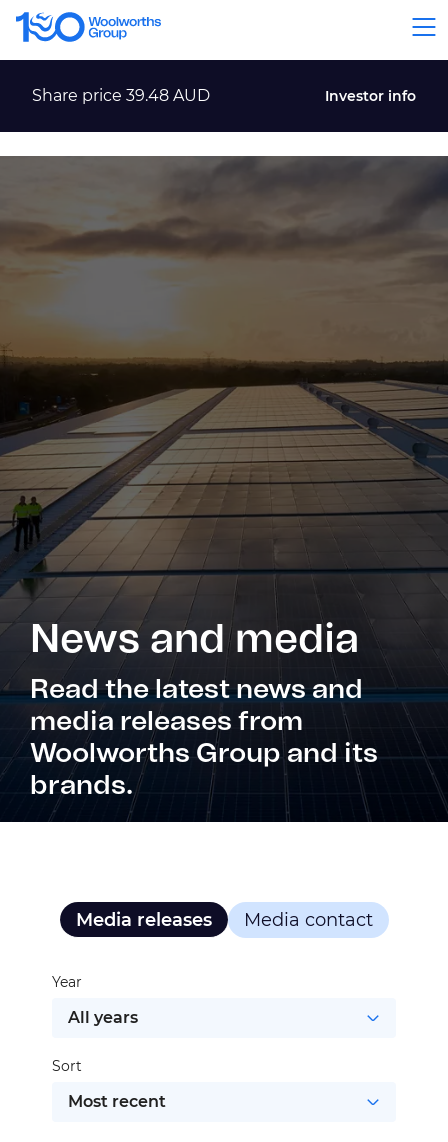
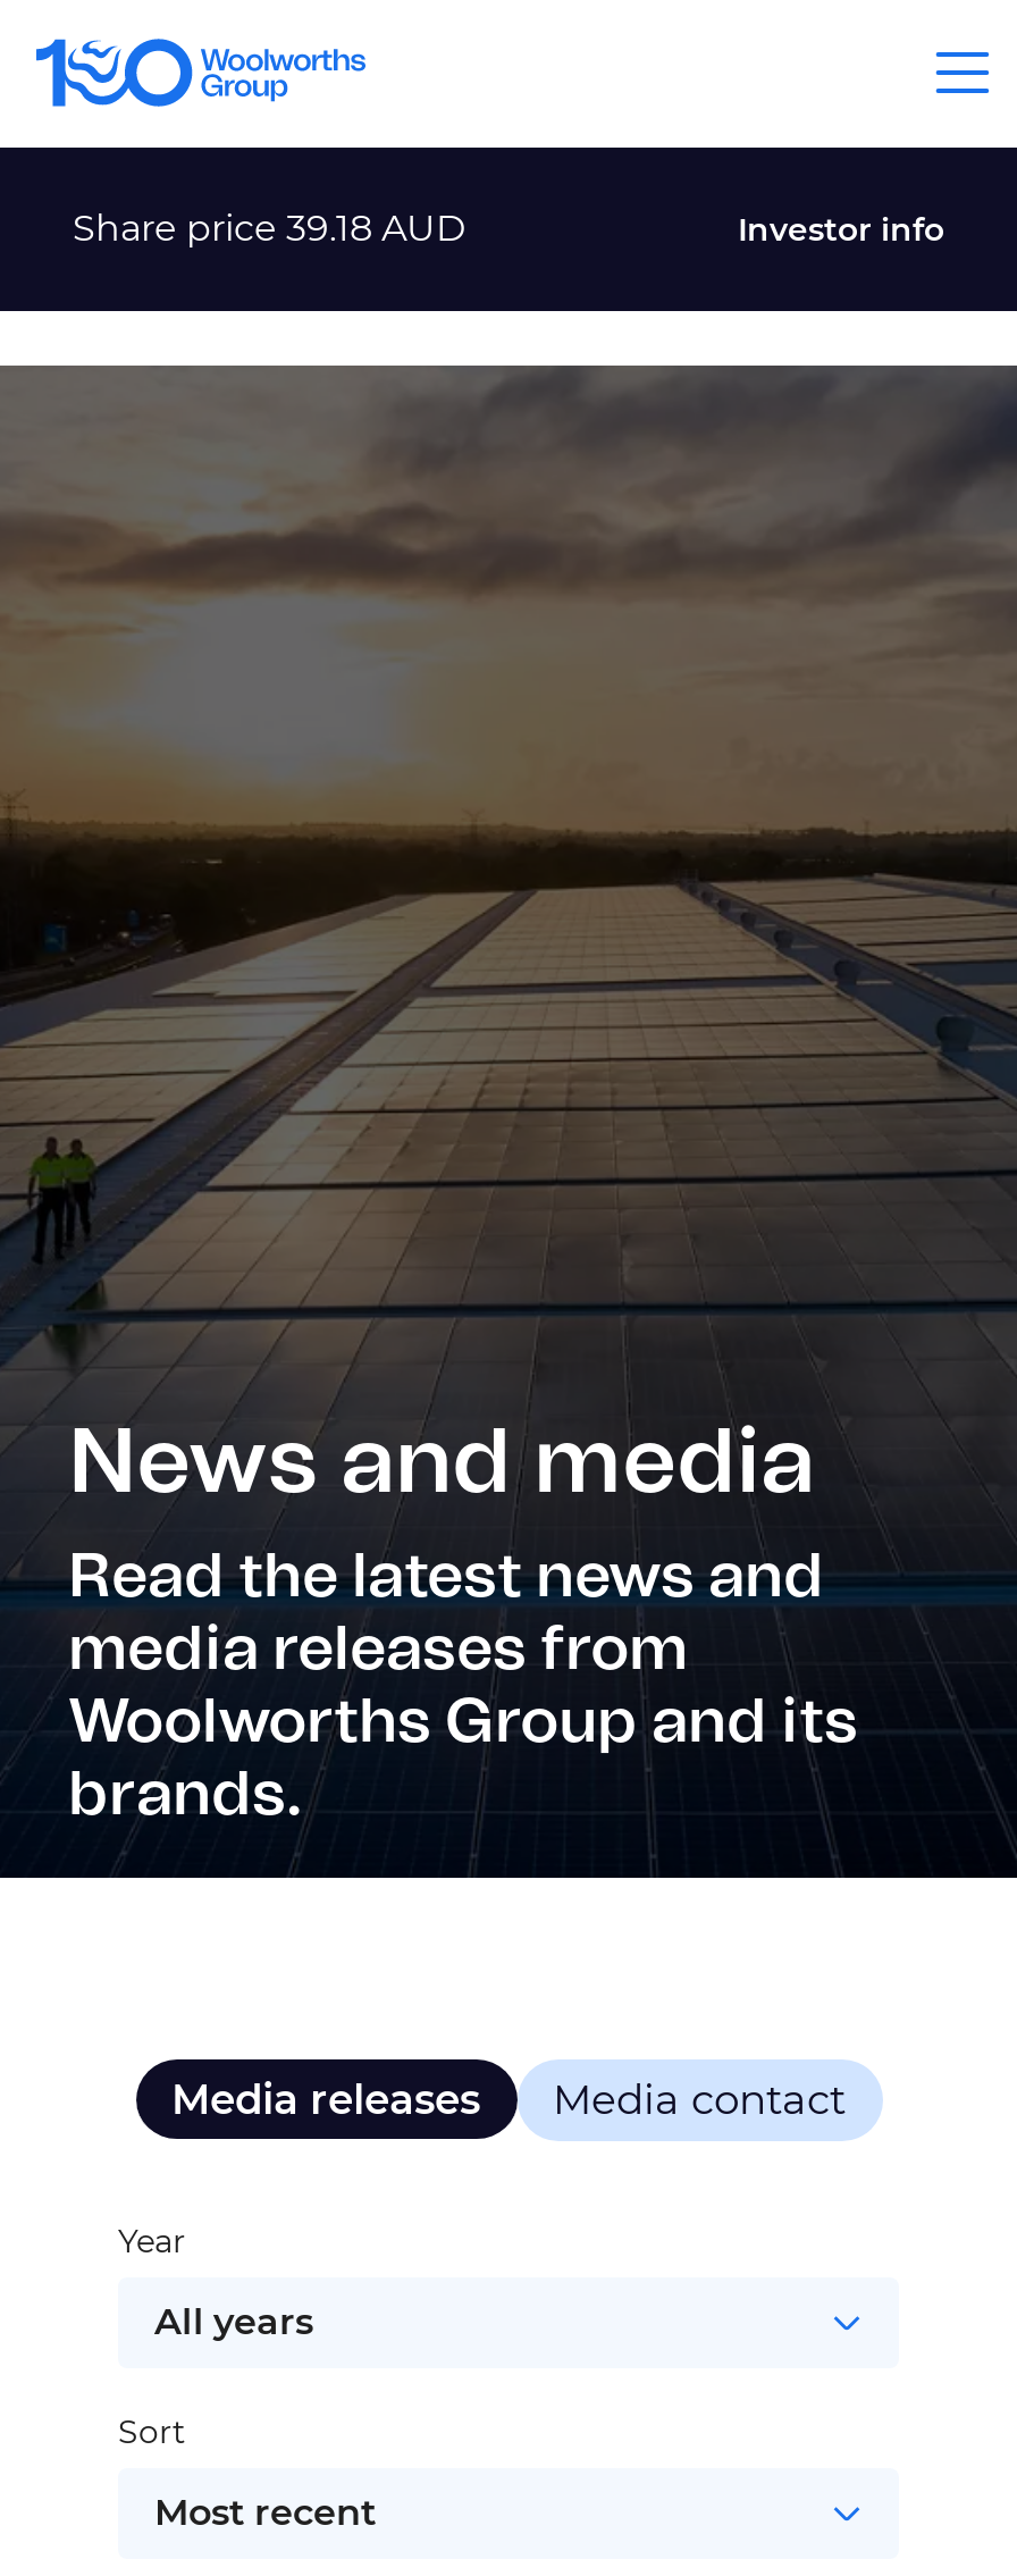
[32,86,210,105] Share price 39.48 AUD -> [73,207,465,250] Share price 39.18 AUD

